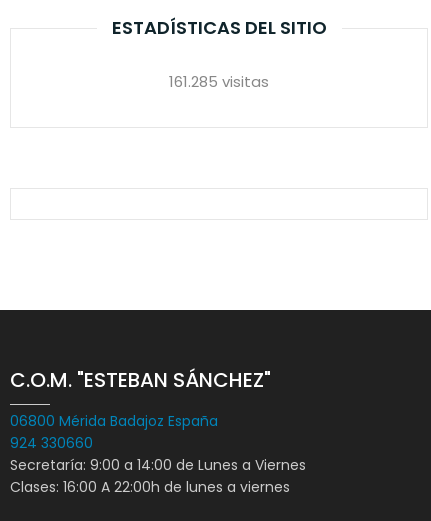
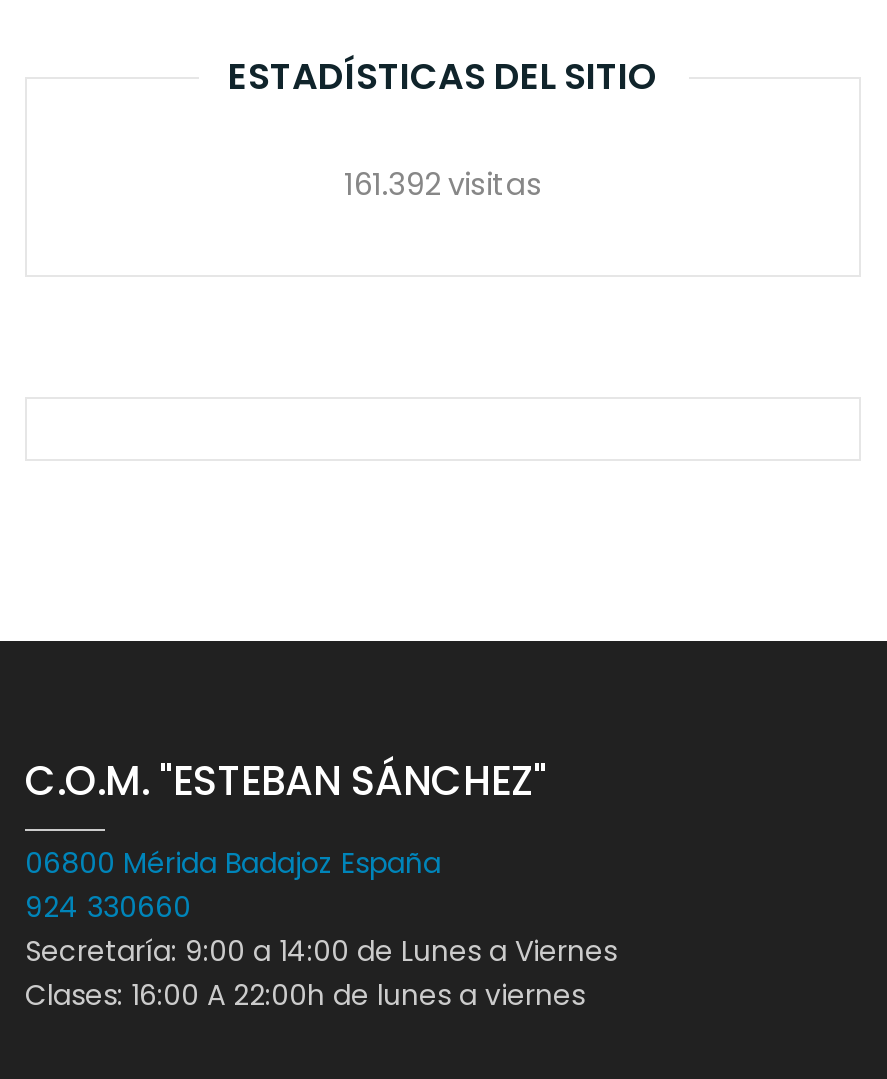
[169,70,269,91] 161.285 visitas -> [344,163,542,205] 161.392 visitas

